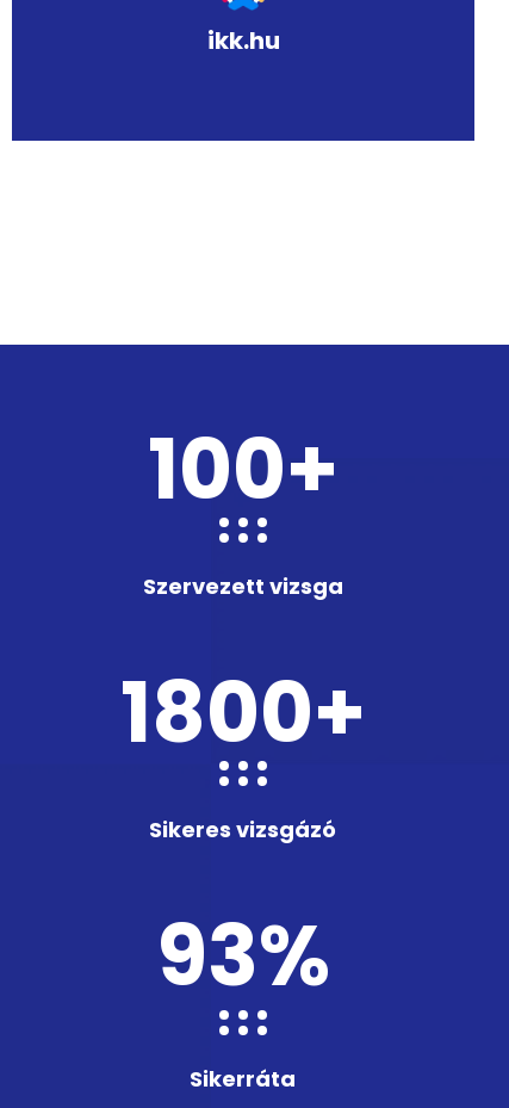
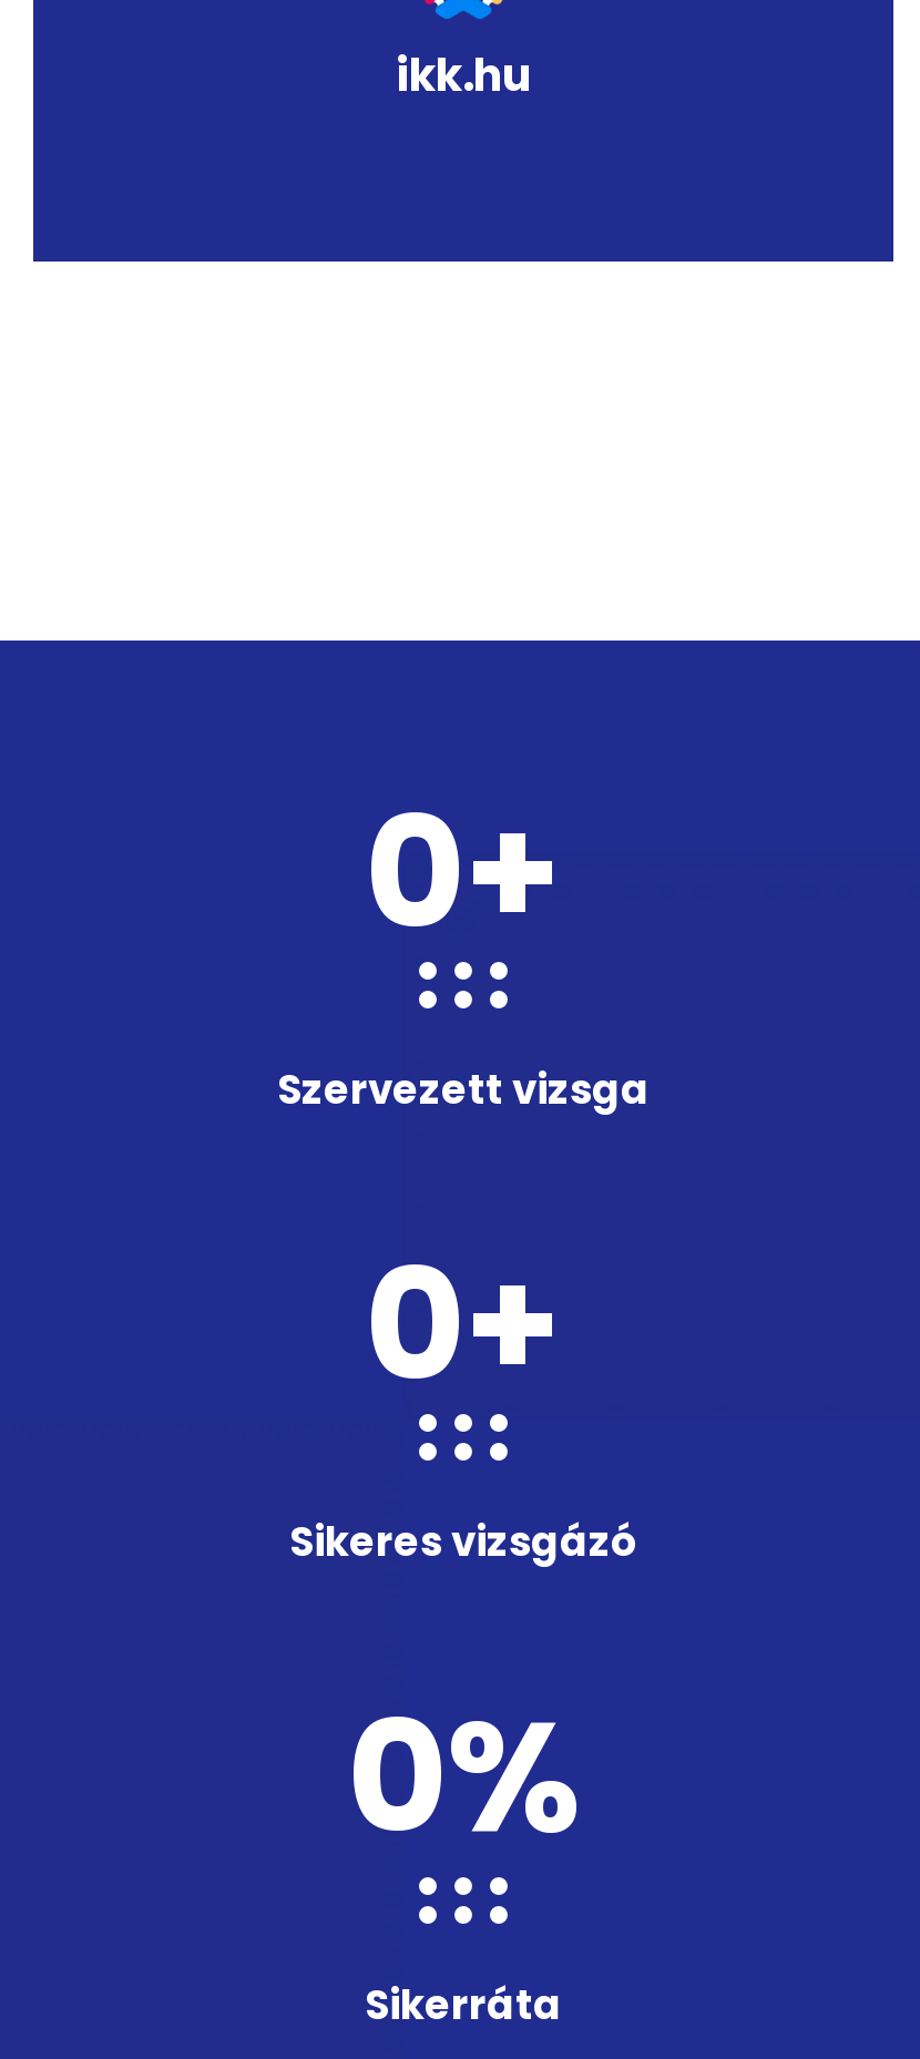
[148,410,339,528] 100+ -> [365,762,562,982] 0+
[120,654,366,772] 1800+ -> [365,1215,562,1434] 0+
[156,897,330,1015] 93% -> [347,1667,580,1886] 0%

